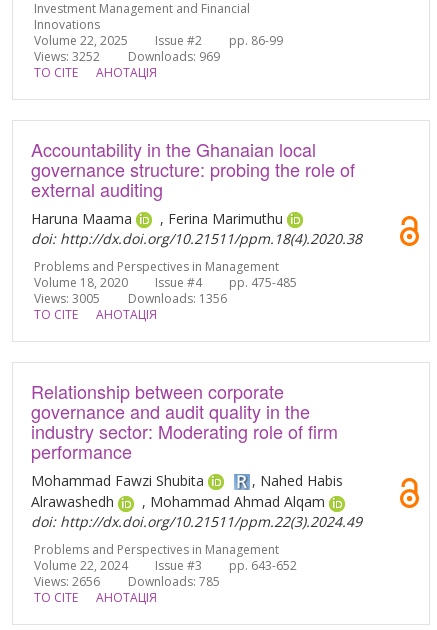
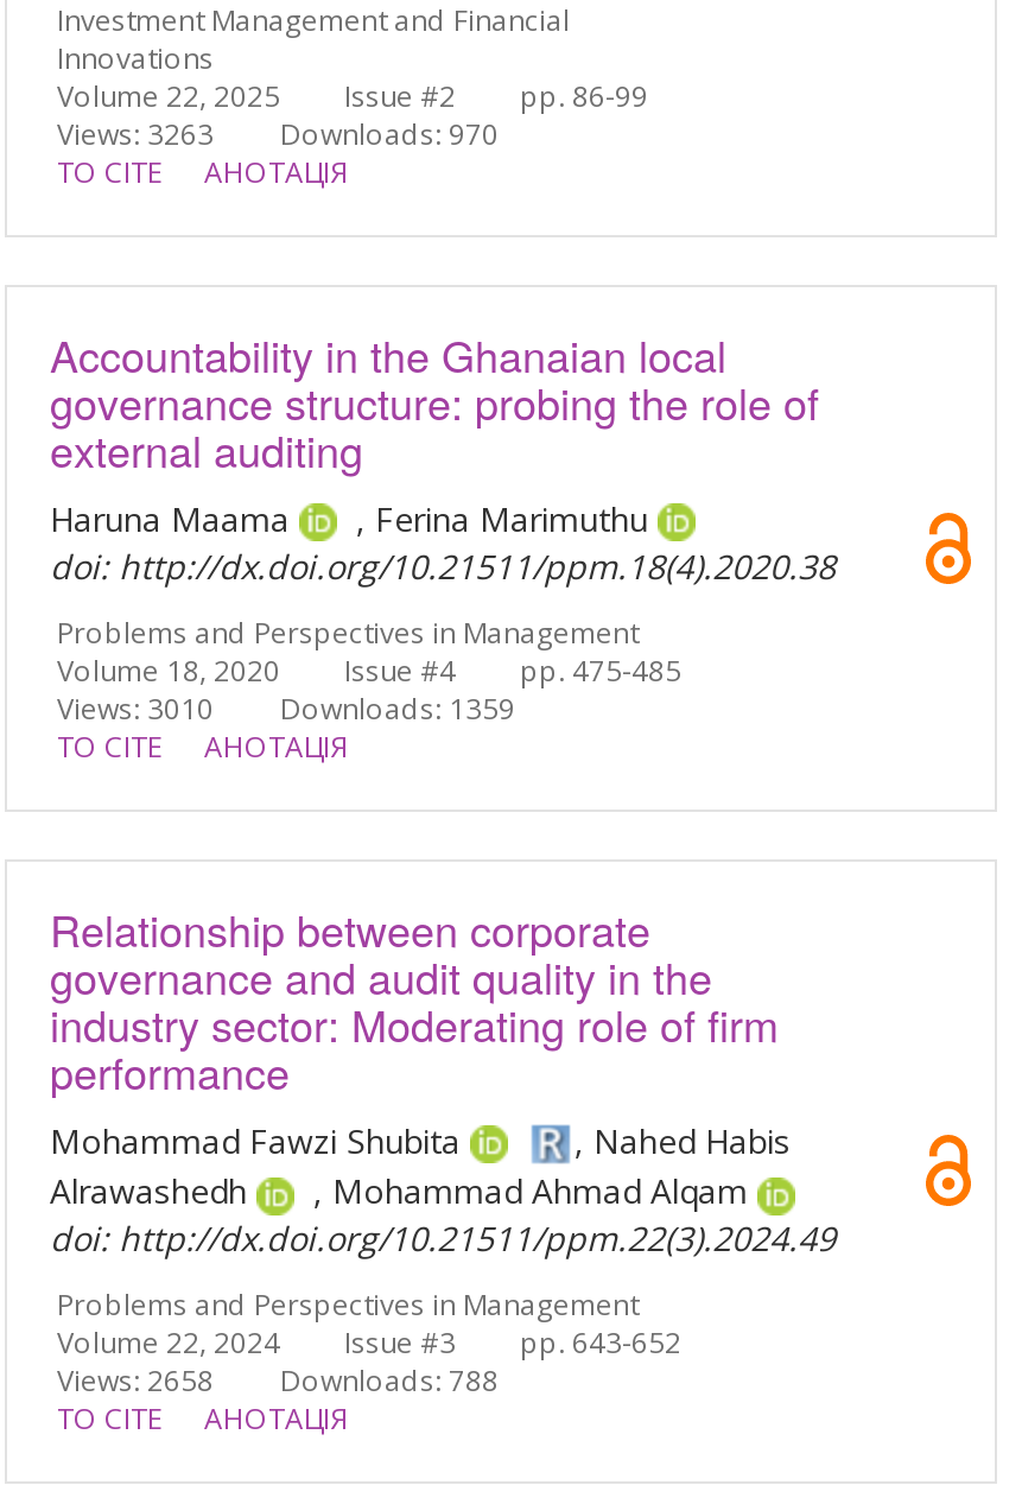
[34,48,100,65] Views: 3252 -> [57,114,214,154] Views: 3263
[128,48,220,65] Downloads: 969 -> [280,114,499,154] Downloads: 970
[34,290,100,307] Views: 3005 -> [57,688,214,729] Views: 3010
[128,290,227,307] Downloads: 1356 -> [280,688,515,729] Downloads: 1359
[34,573,100,590] Views: 2656 -> [57,1361,214,1401] Views: 2658
[128,573,220,590] Downloads: 785 -> [280,1361,499,1401] Downloads: 788

